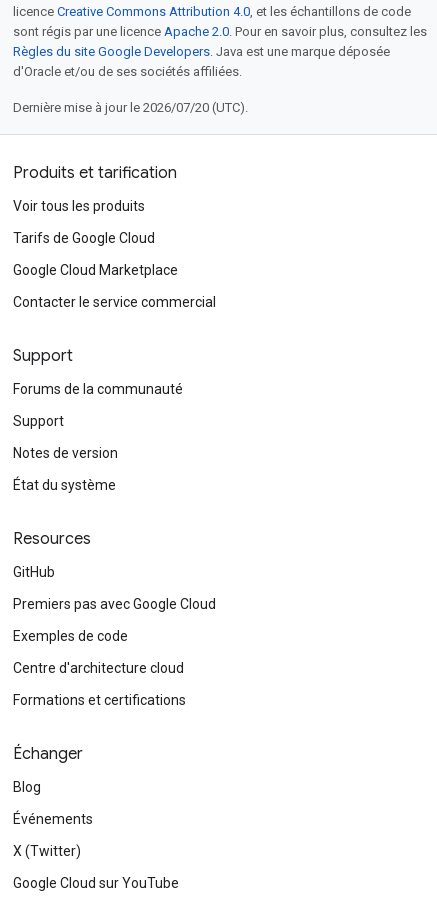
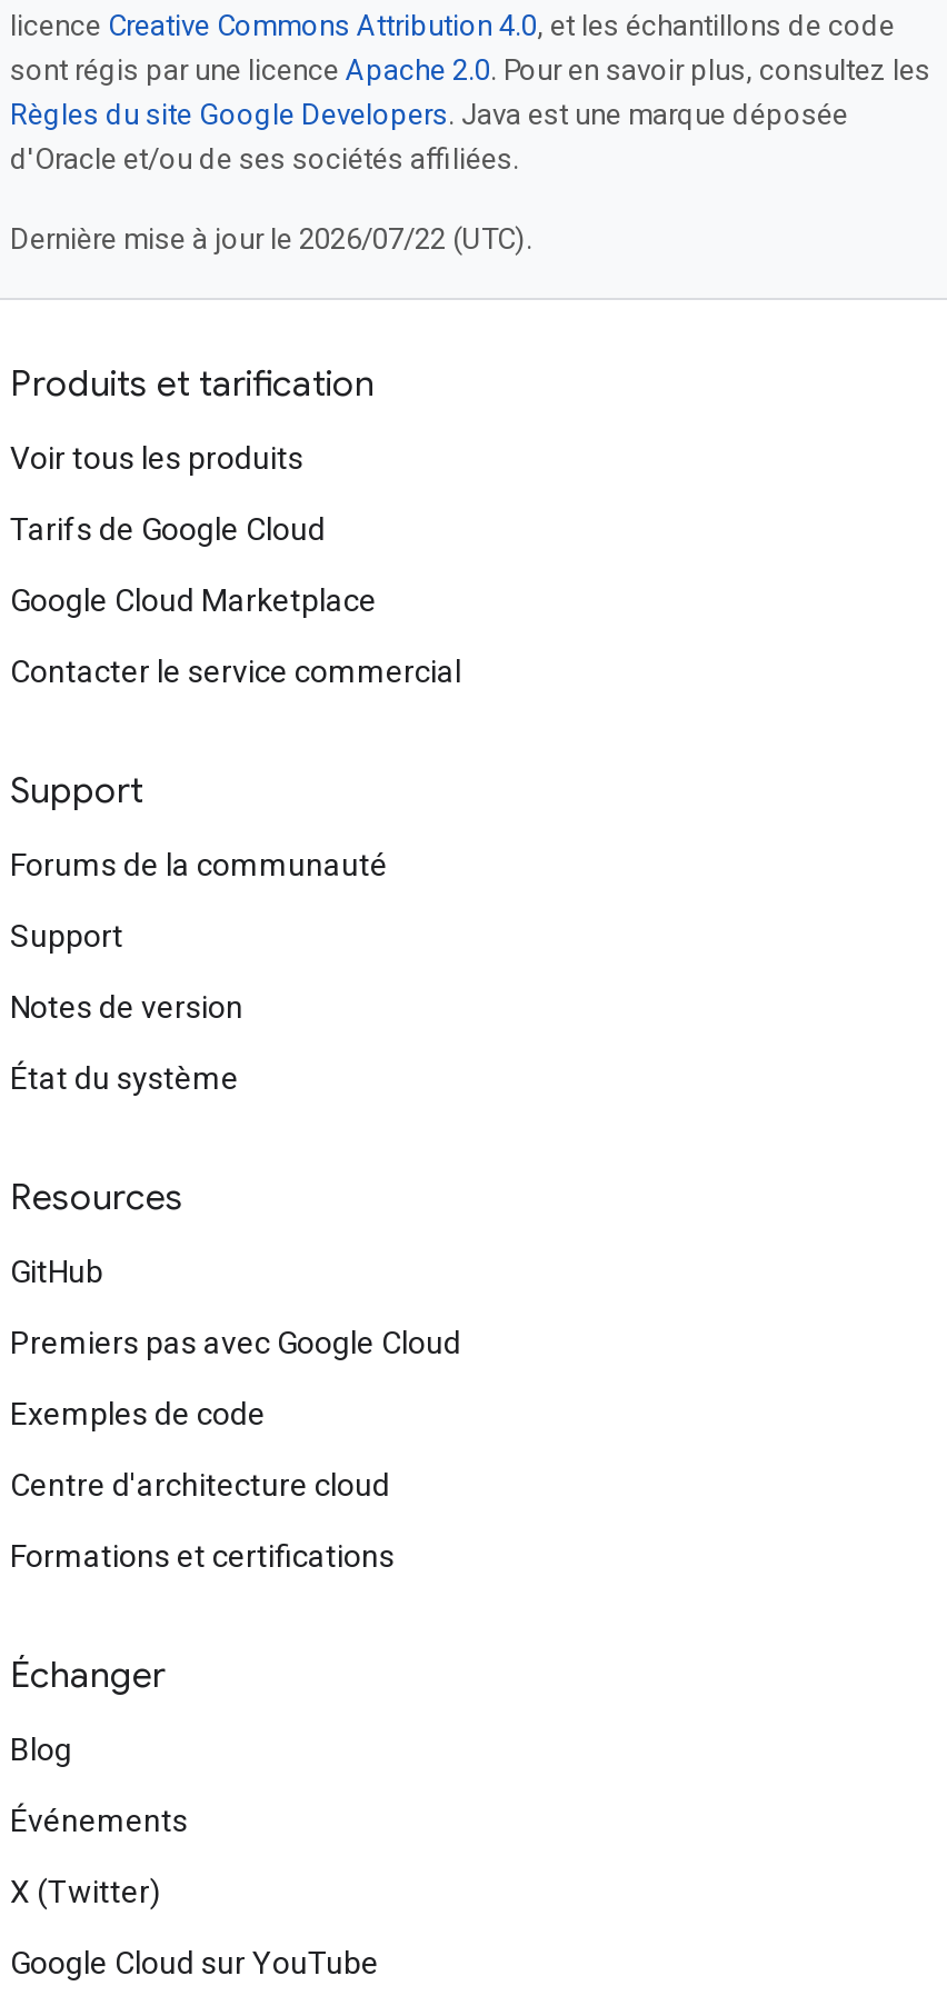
[13,100,248,115] Dernière mise à jour le 2026/07/20 (UTC). -> [10,221,532,255] Dernière mise à jour le 2026/07/22 (UTC).

